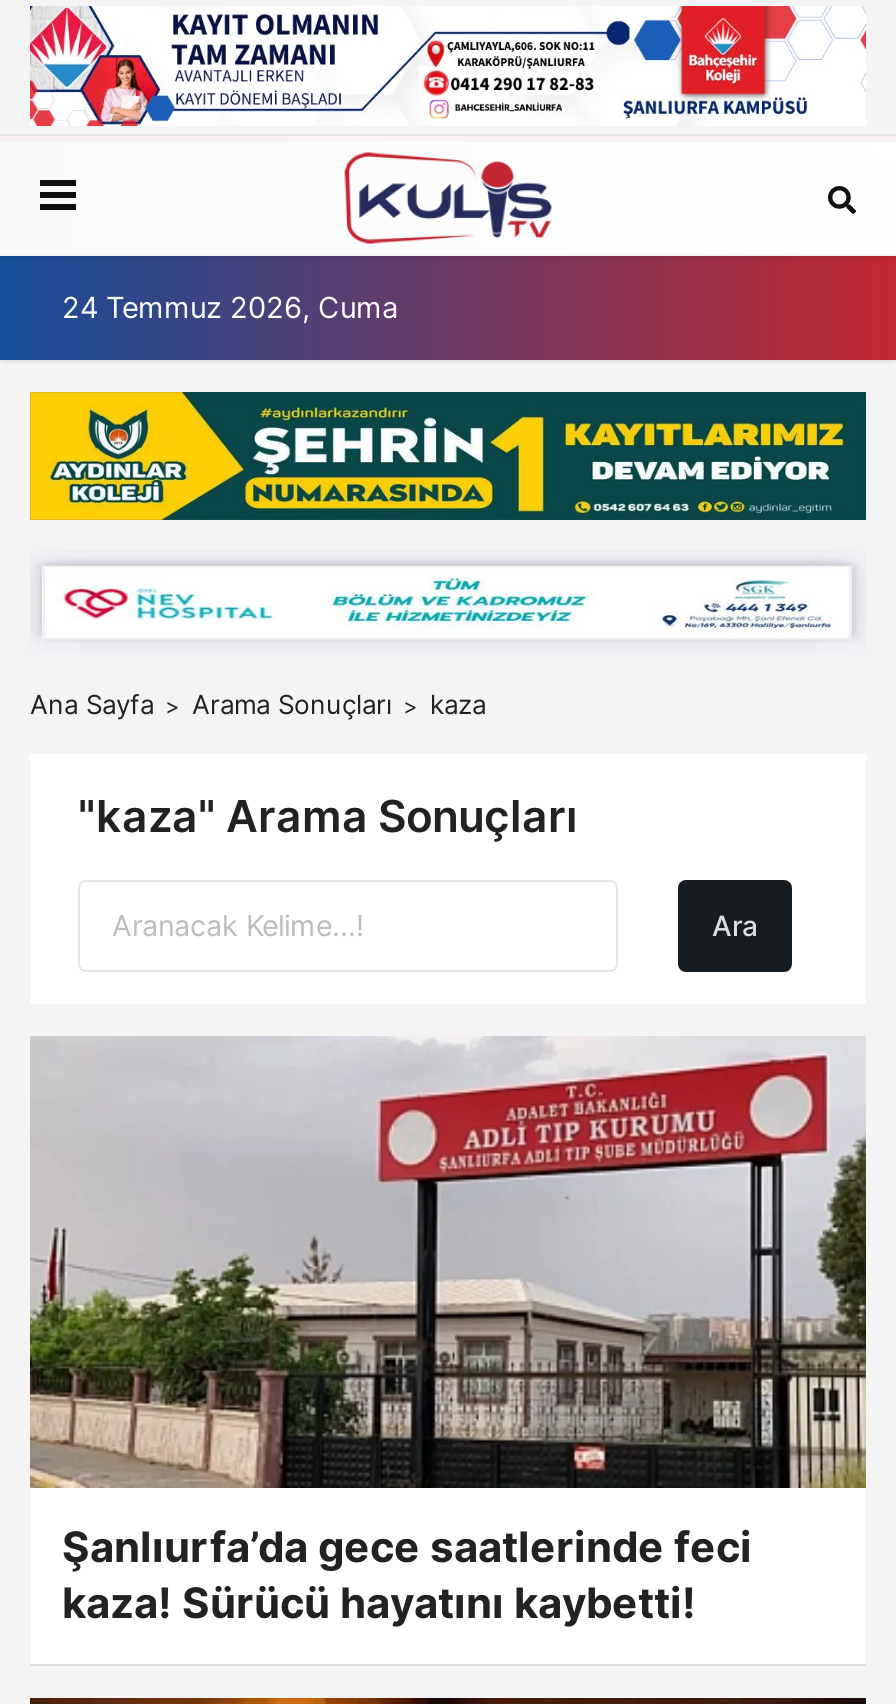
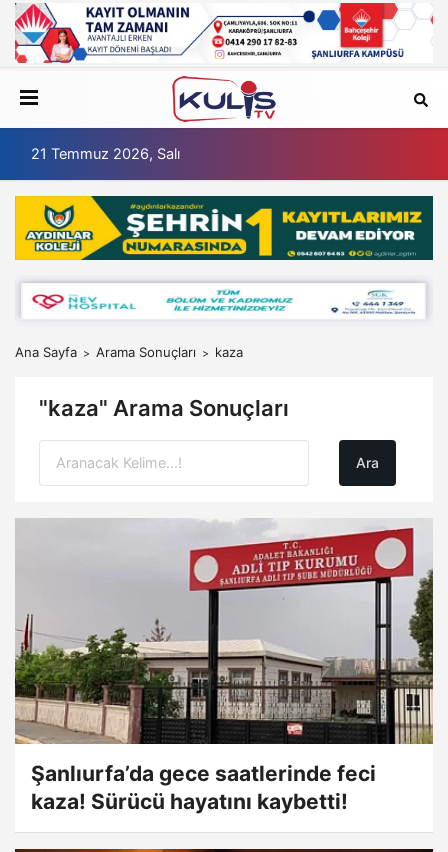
[62,289,398,325] 24 Temmuz 2026, Cuma -> [31,145,180,163] 21 Temmuz 2026, Salı

